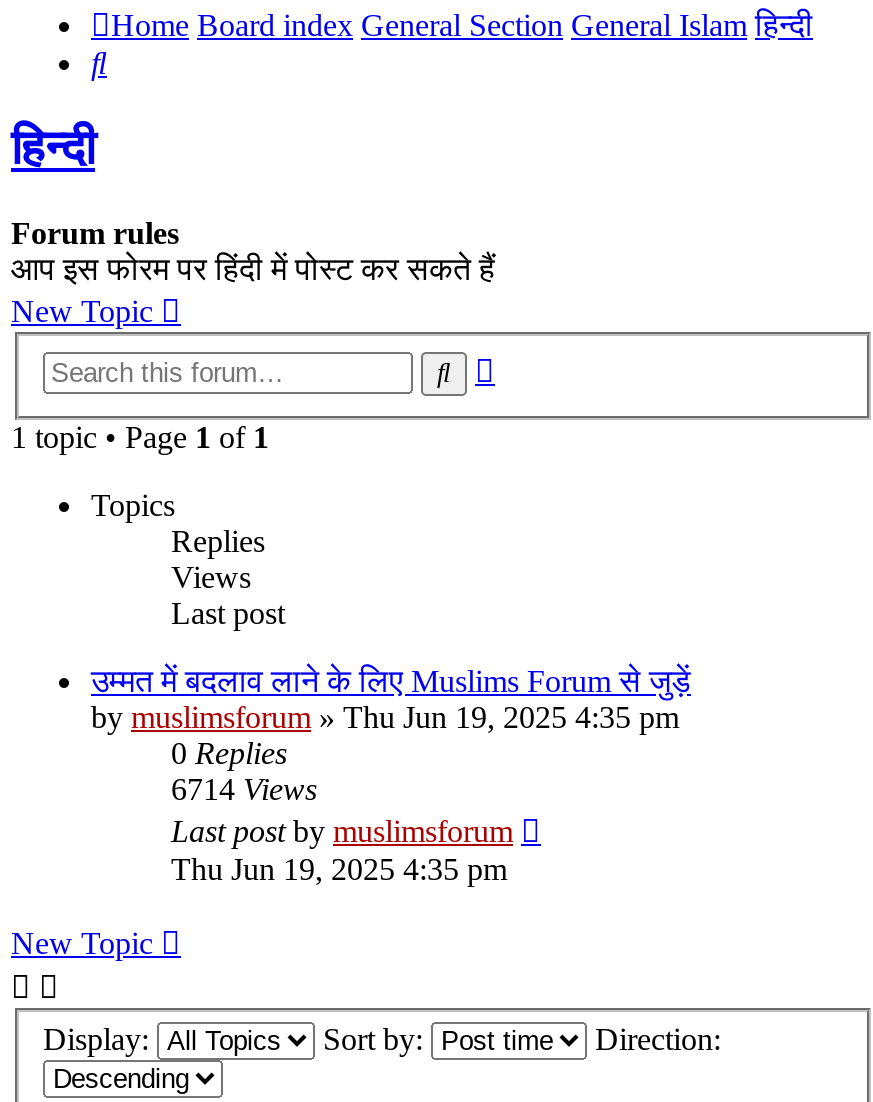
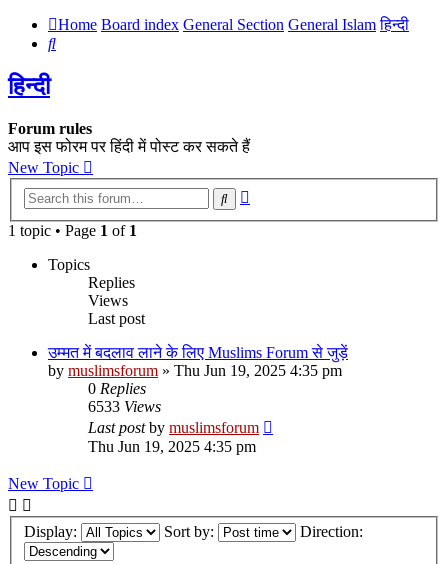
[171,772,317,806] 6714 Views -> [88,398,161,415] 6533 Views

